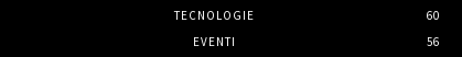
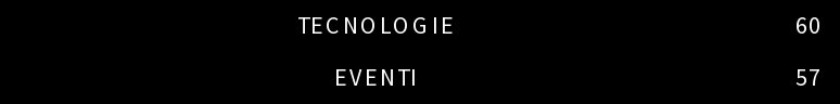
[427,34,440,50] 56 -> [796,63,822,93] 57

